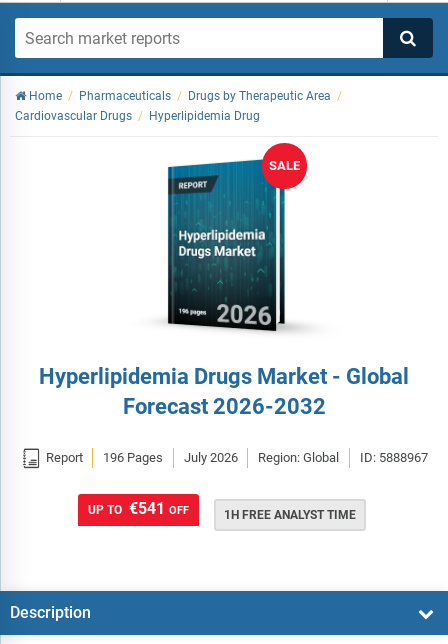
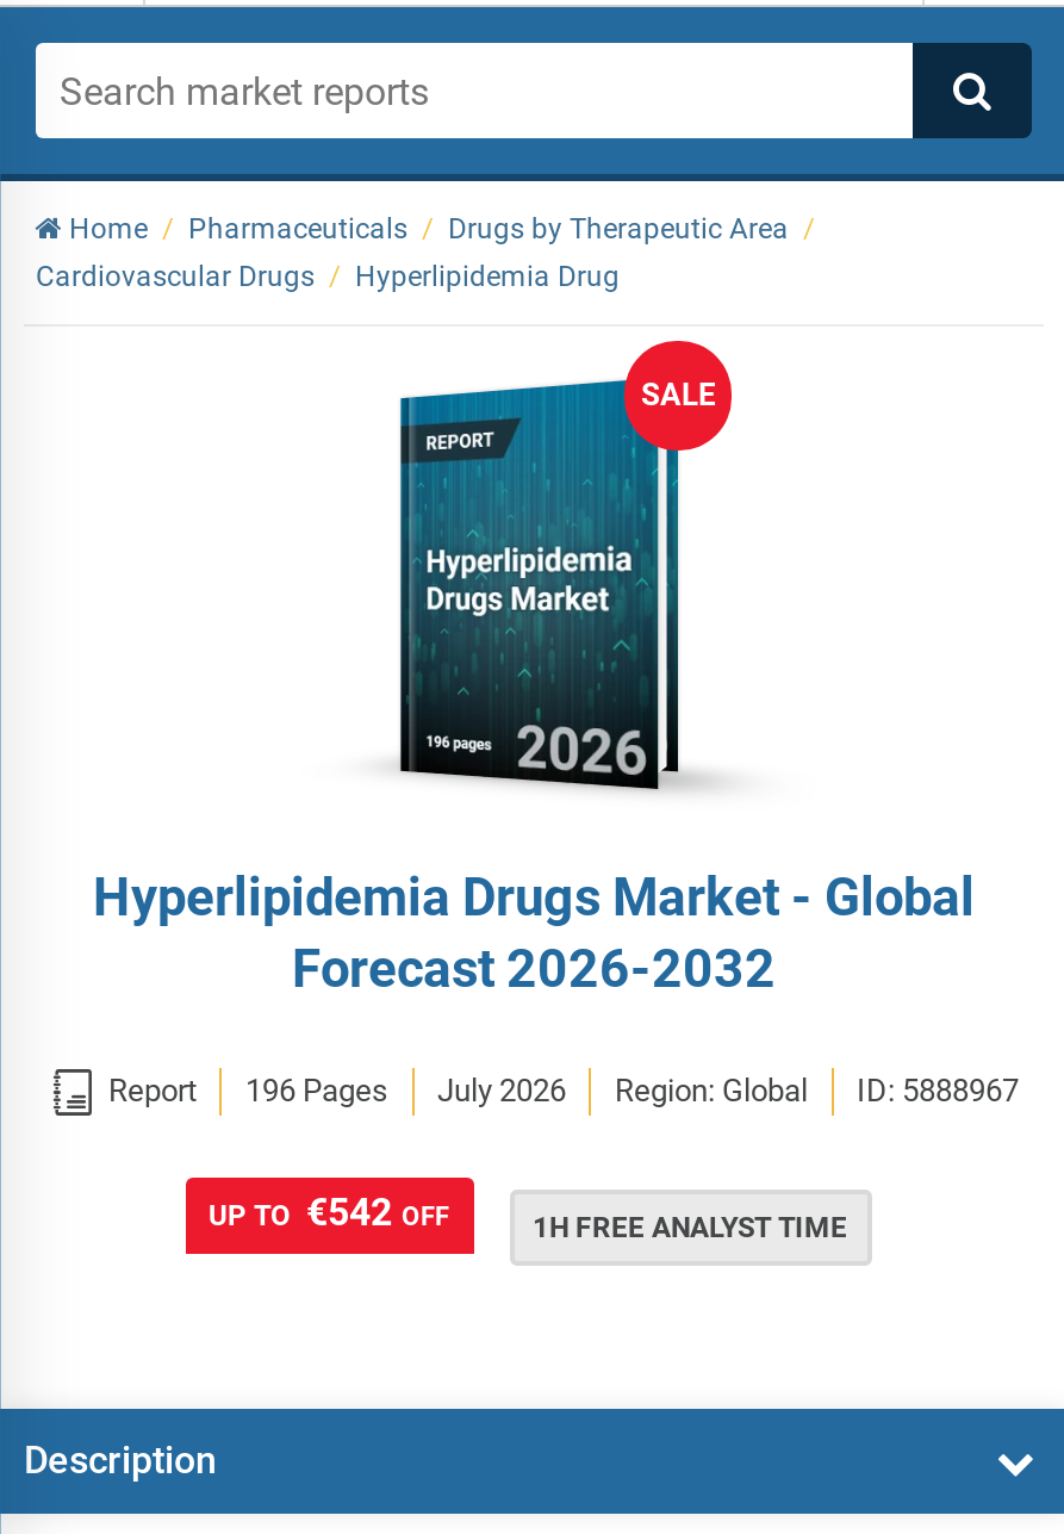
[87,499,188,518] UP TO €541 OFF -> [209,1189,449,1234] UP TO €542 OFF

